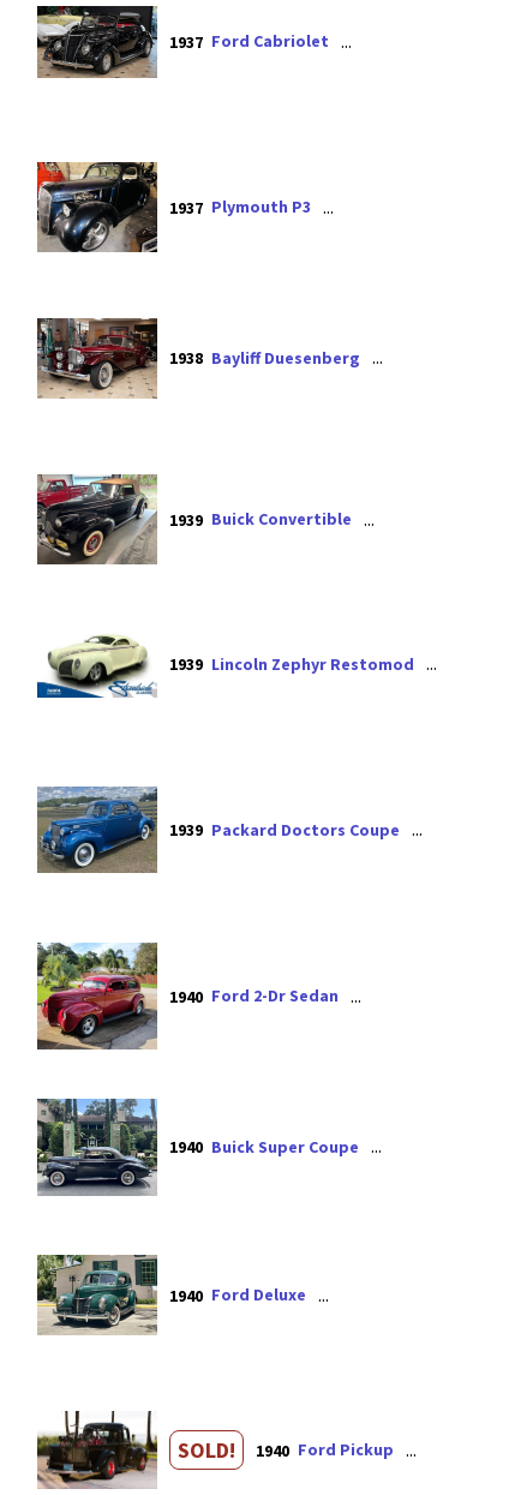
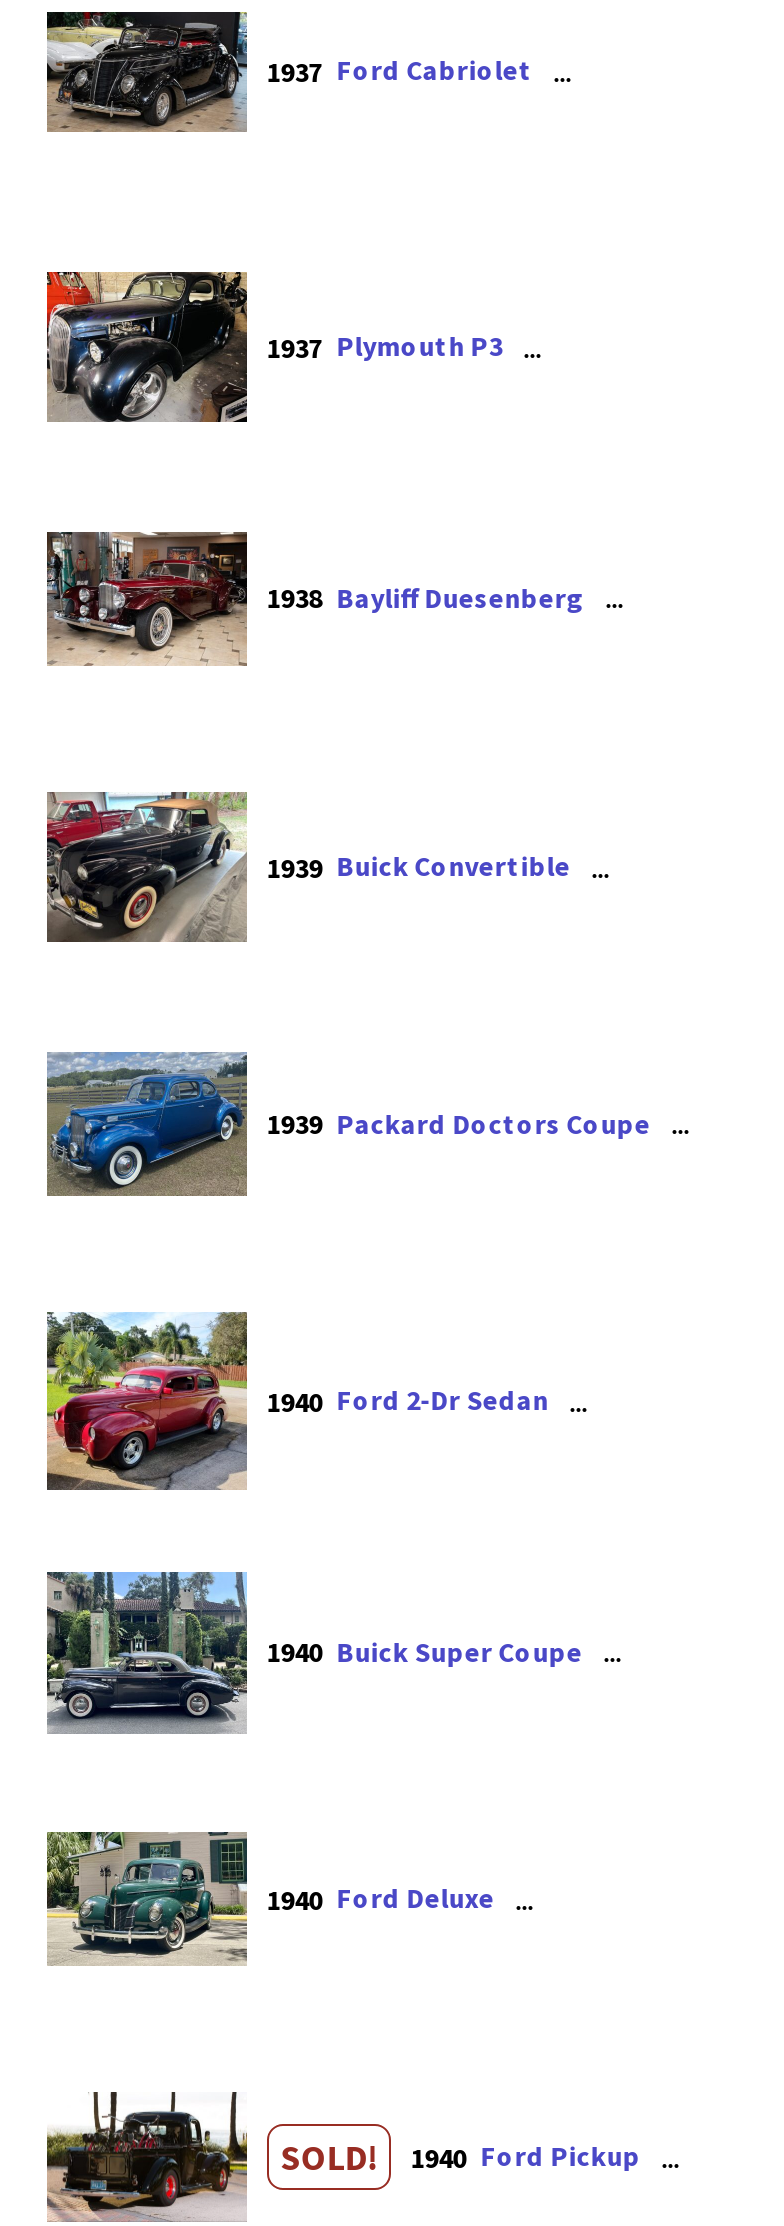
[36,630,414,717] [image] | 1939 Lincoln Zephyr Restomod -> none

